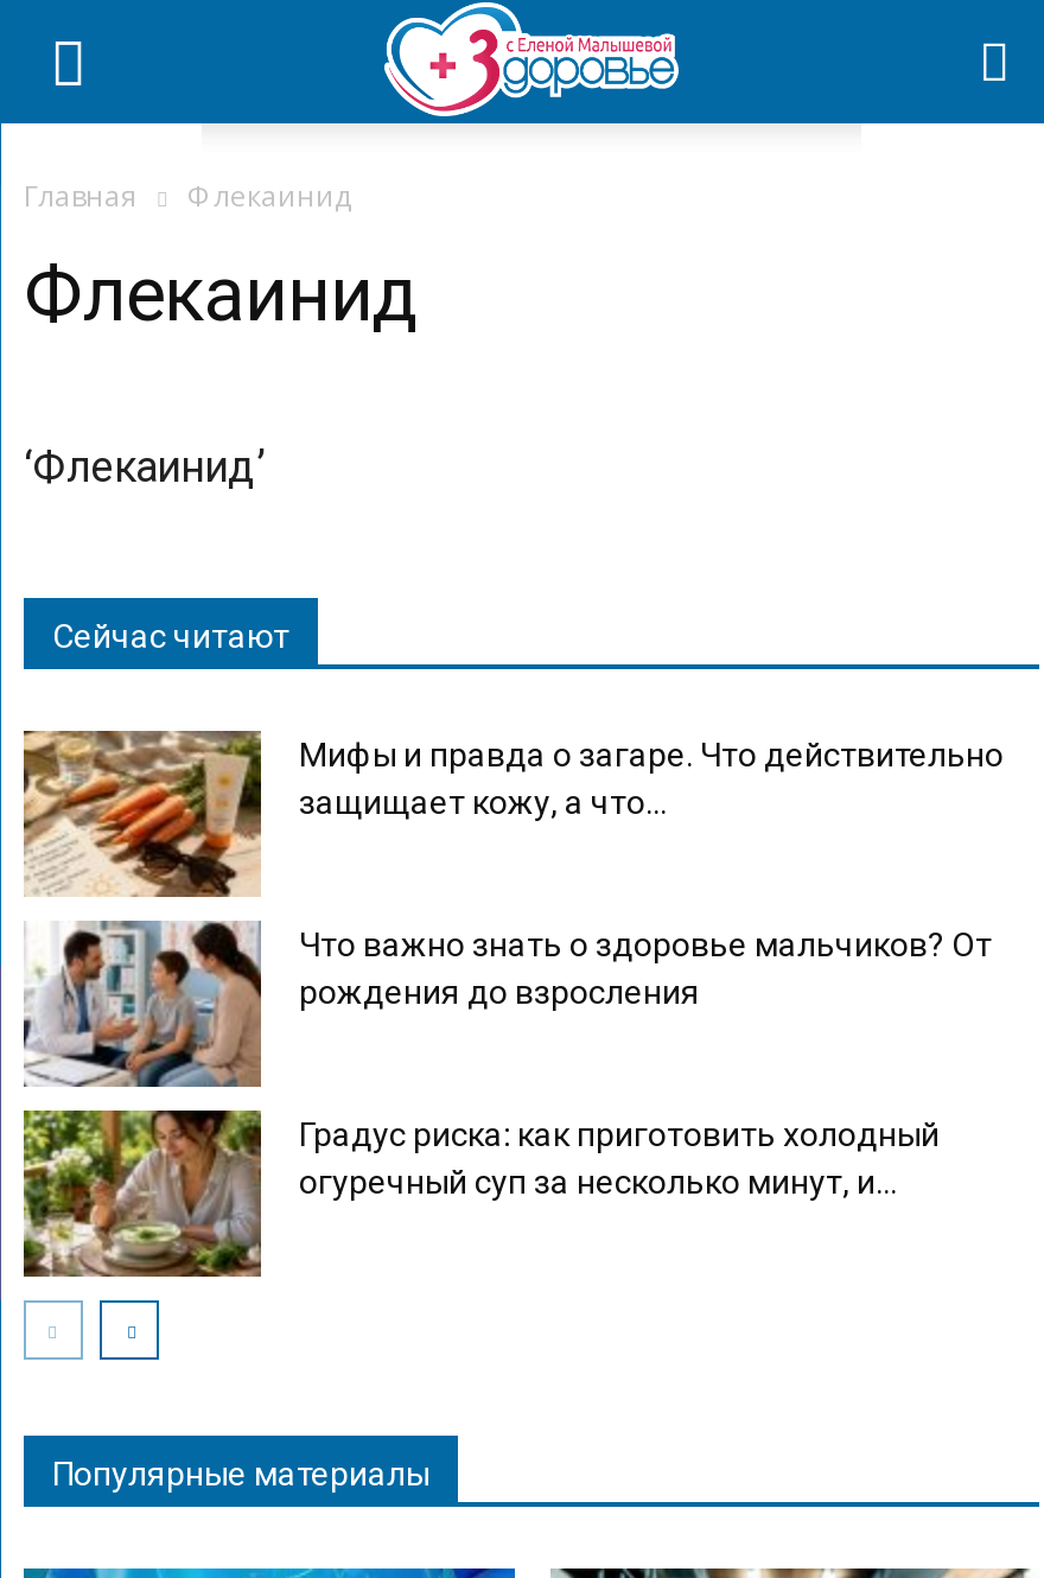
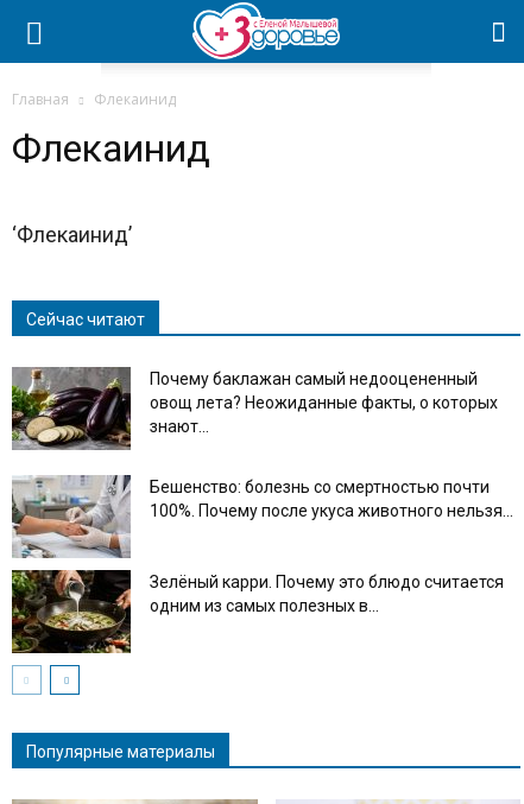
[24,731,1004,897] [image] | Мифы и правда о загаре. Что действительно | защищает кожу, а что... -> [12,367,498,450] [image] | Почему баклажан самый недооцененный | овощ лета? Неожиданные факты, о которых | знают...
[26,921,992,1089] [image] | Что важно знать о здоровье мальчиков? От | рождения до взросления -> [12,475,513,558] [image] | Бешенство: болезнь со смертностью почти | 100%. Почему после укуса животного нельзя...
[21,1108,940,1279] [image] | Градус риска: как приготовить холодный | огуречный суп за несколько минут, и... -> [12,569,504,654] [image] | Зелёный карри. Почему это блюдо считается | одним из самых полезных в...

